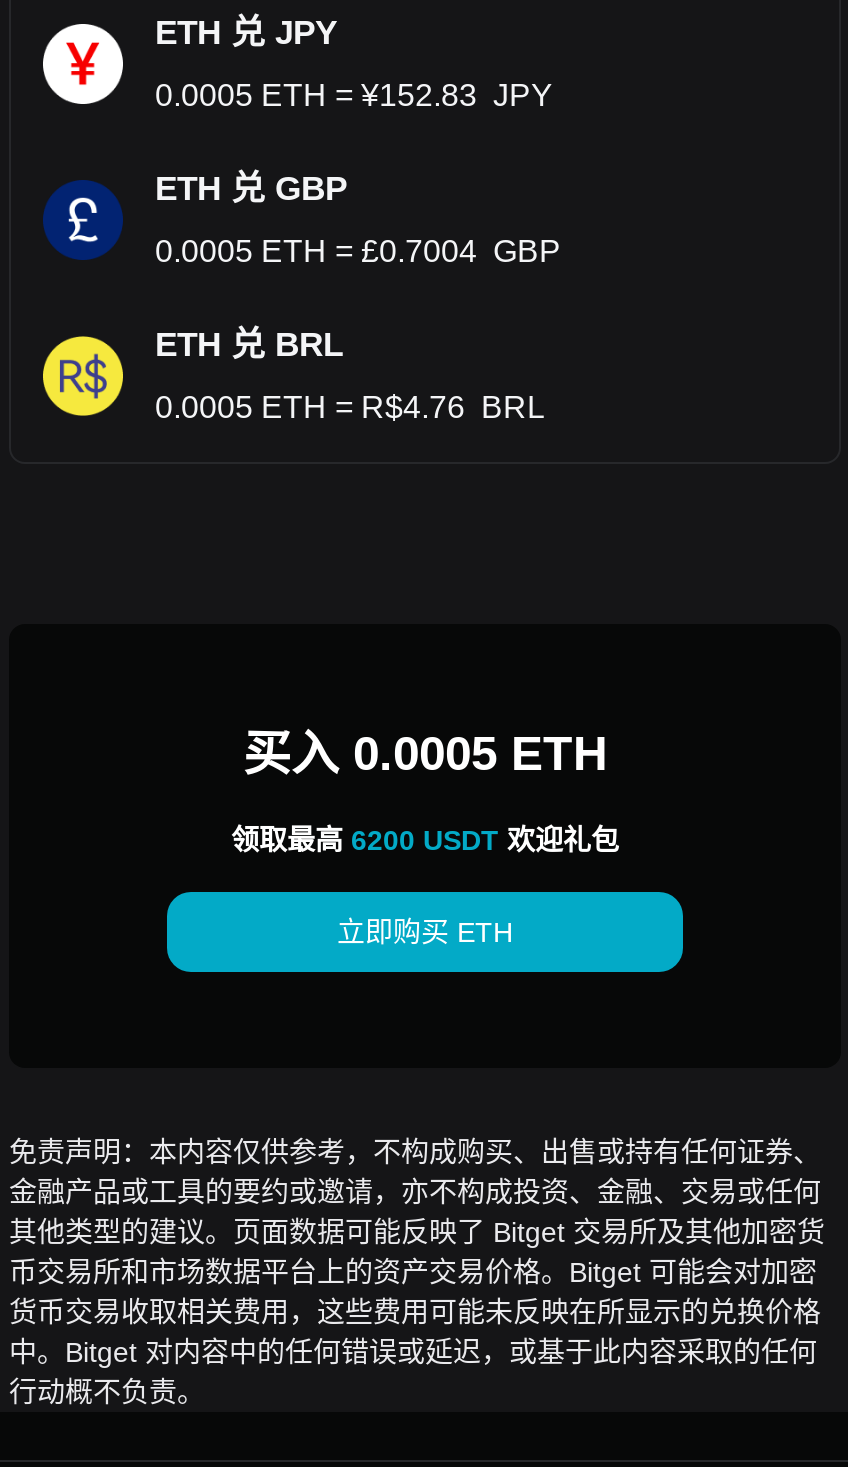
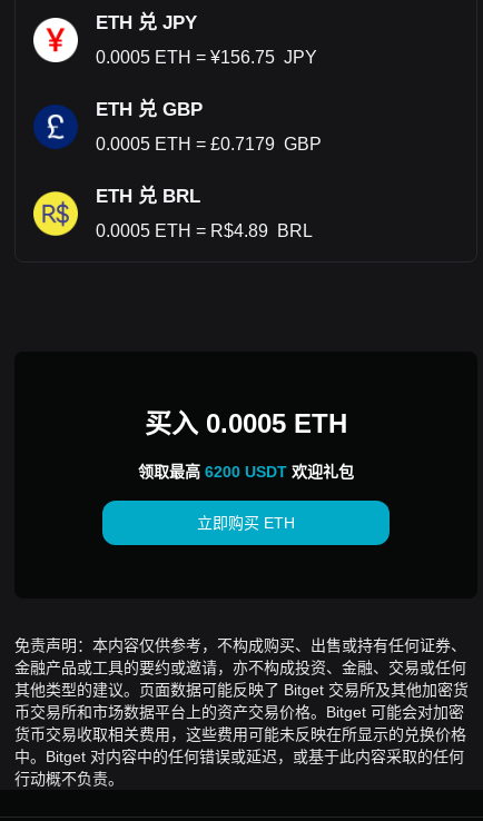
[155,78,553,112] 0.0005 ETH = ¥152.83 JPY -> [96,48,317,67] 0.0005 ETH = ¥156.75 JPY
[155,234,561,268] 0.0005 ETH = £0.7004 GBP -> [96,135,322,154] 0.0005 ETH = £0.7179 GBP
[155,390,545,424] 0.0005 ETH = R$4.76 BRL -> [96,221,313,240] 0.0005 ETH = R$4.89 BRL

